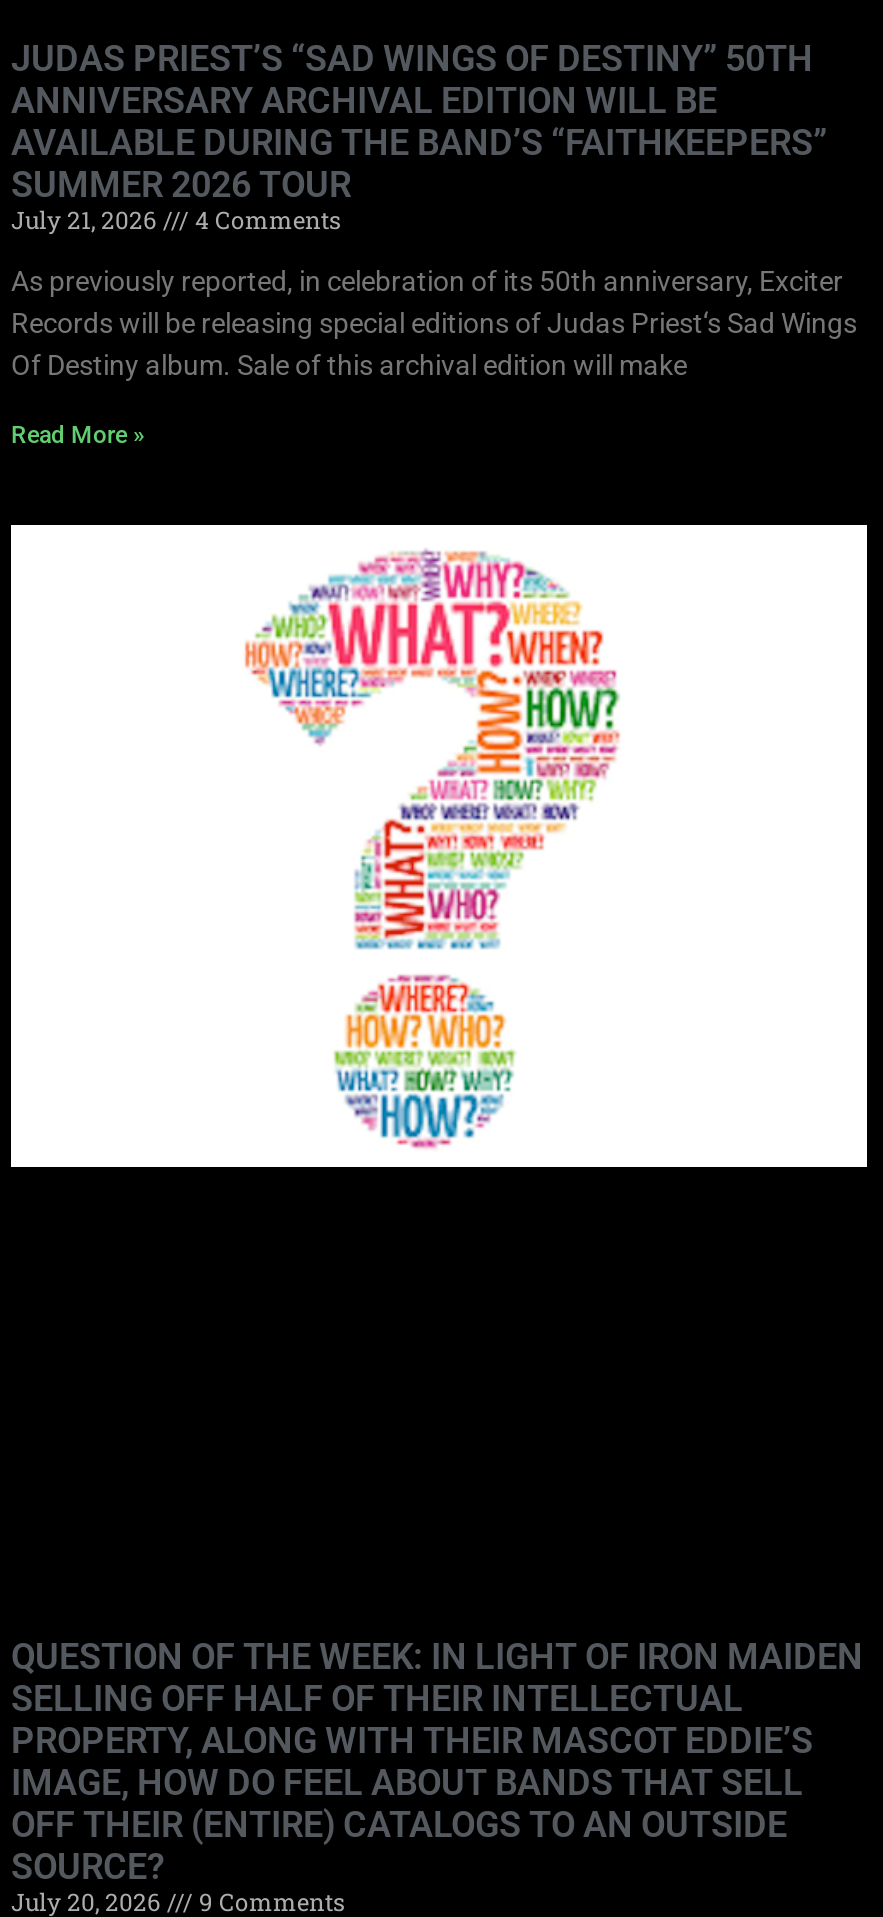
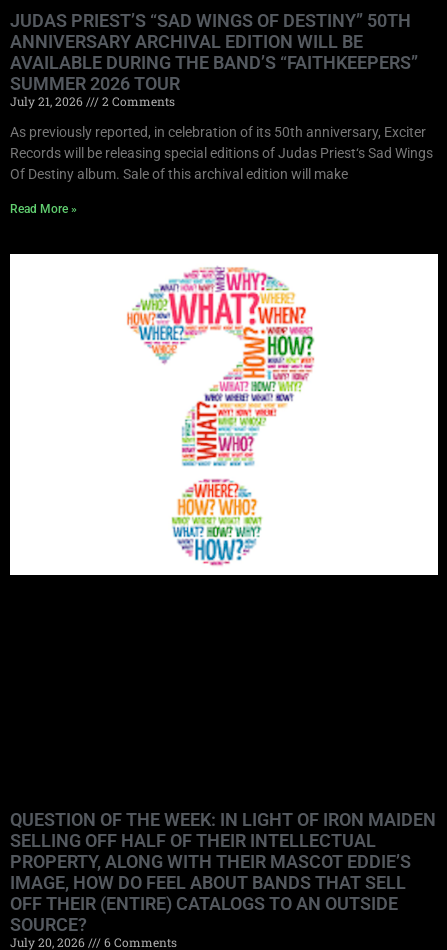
[11,201,341,233] July 21, 2026 4 Comments -> [10,92,175,108] July 21, 2026 2 Comments
[11,1883,345,1915] July 20, 2026 9 Comments -> [10,933,177,949] July 20, 2026 6 Comments

